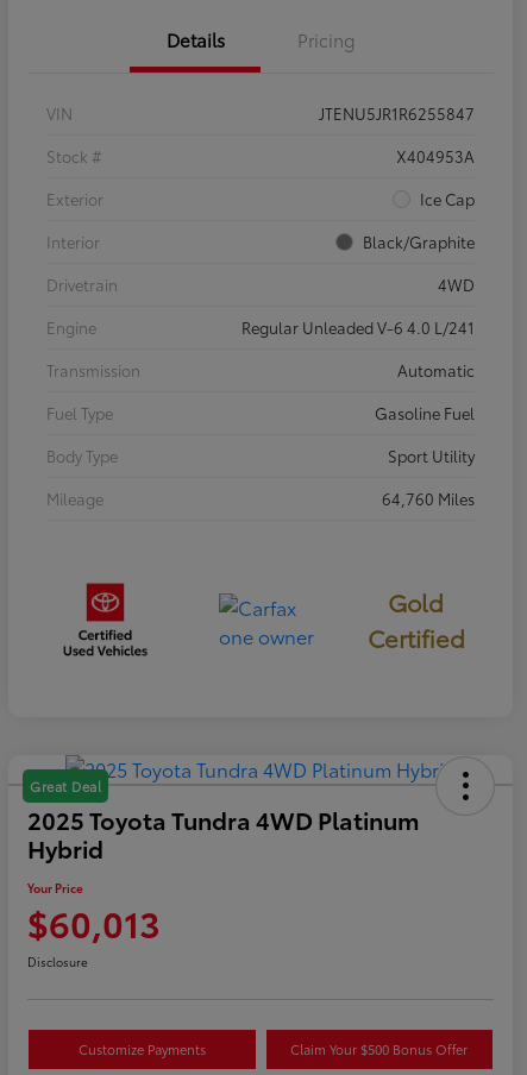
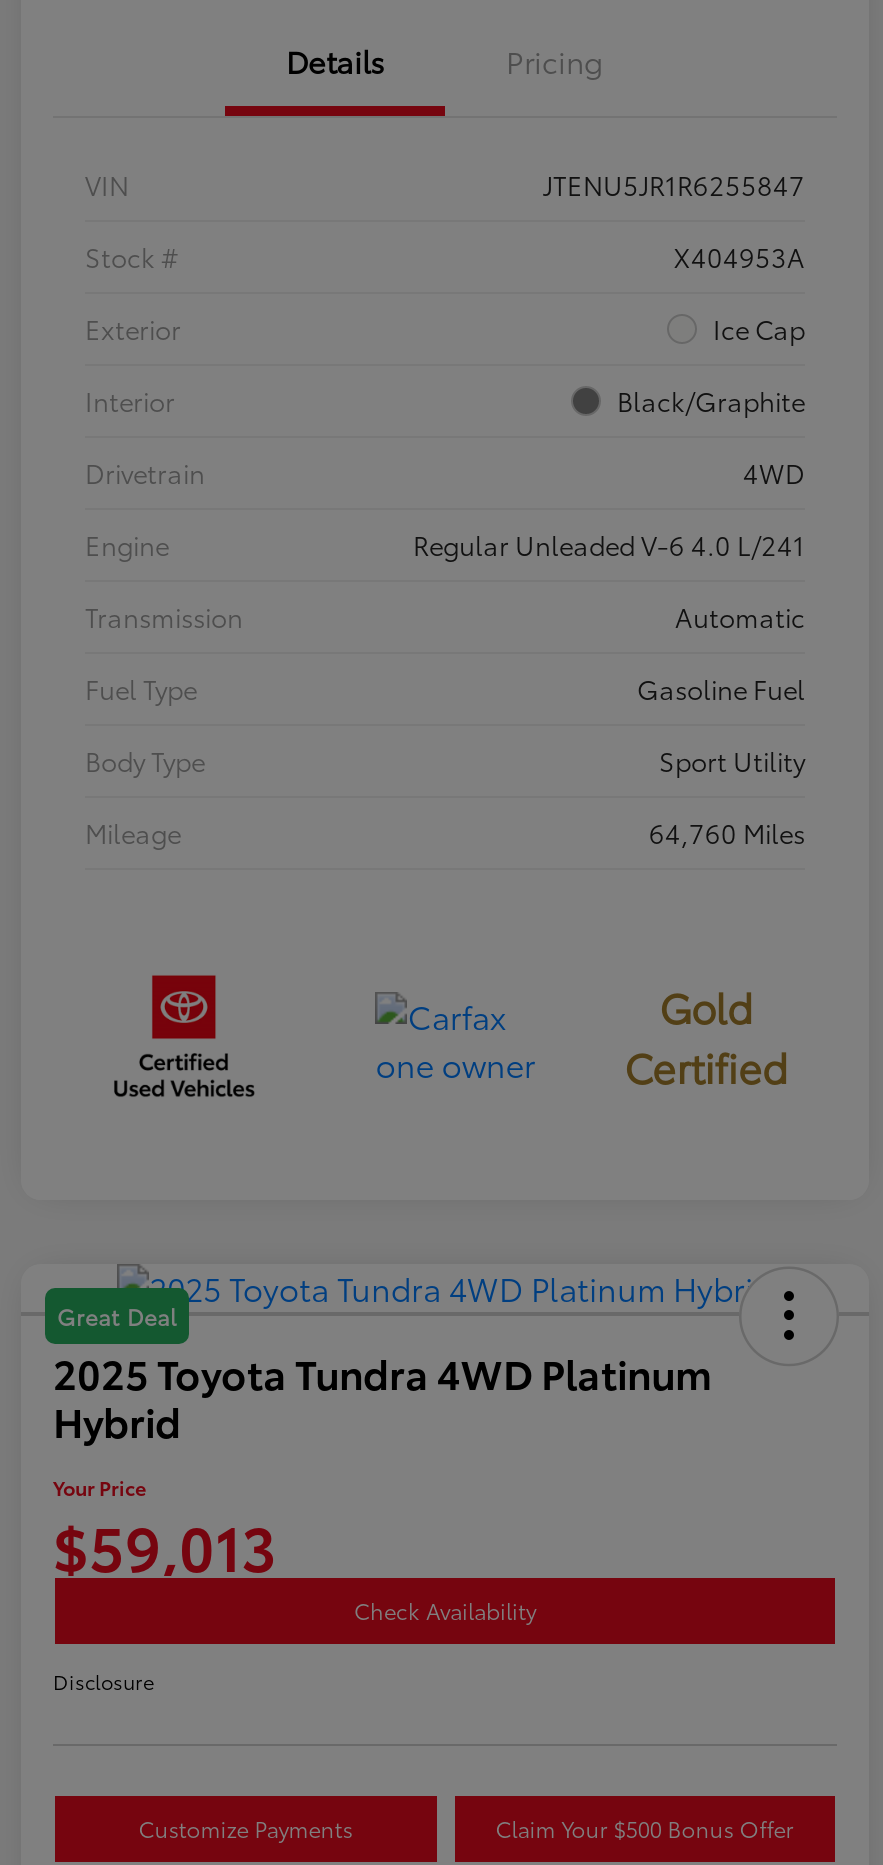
[27,897,161,948] $60,013 -> [53,1502,536,1626] $59,013 | Check Availability

